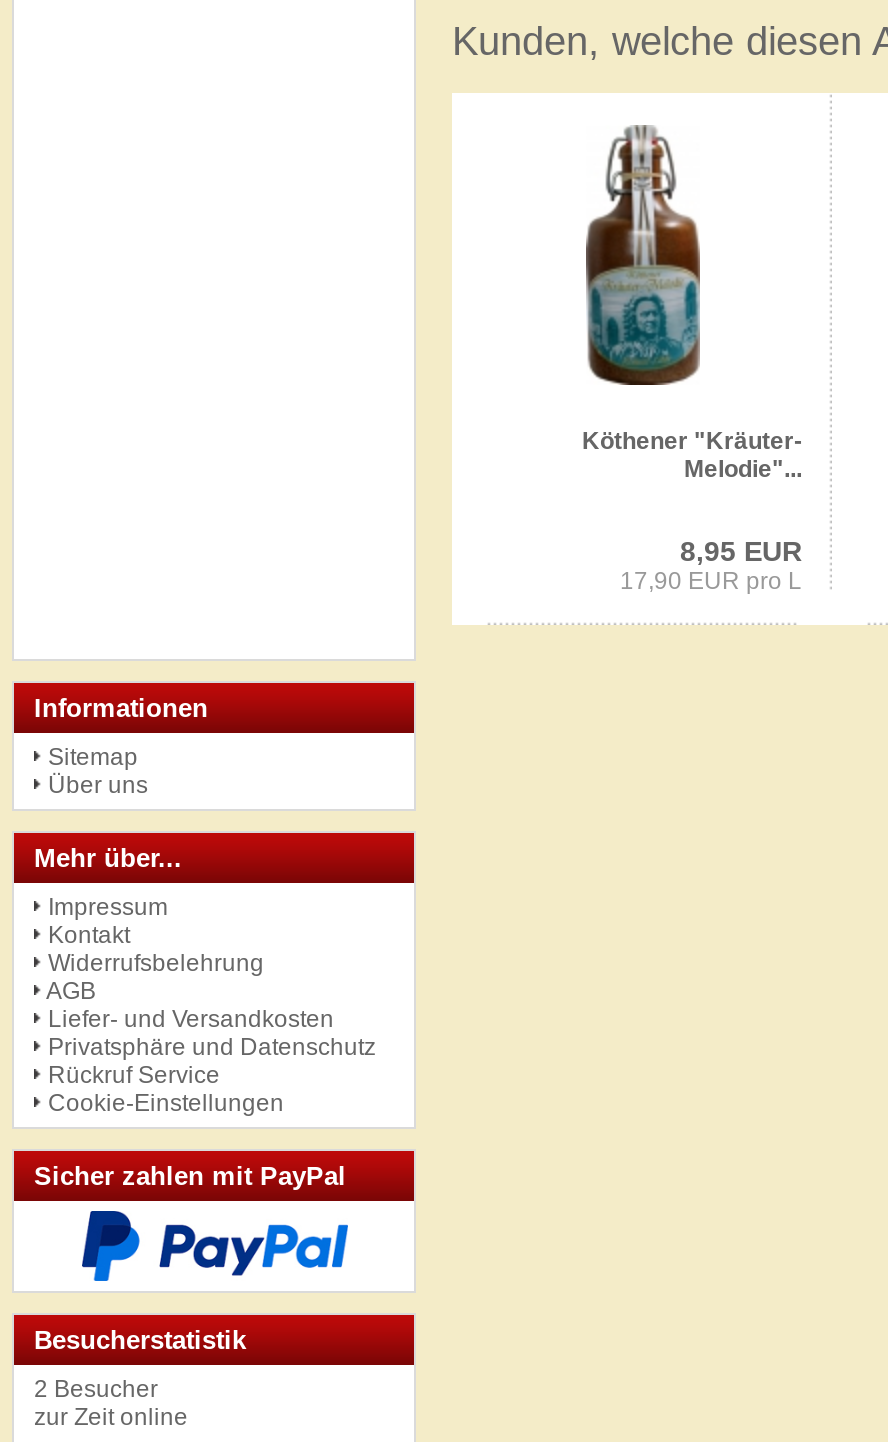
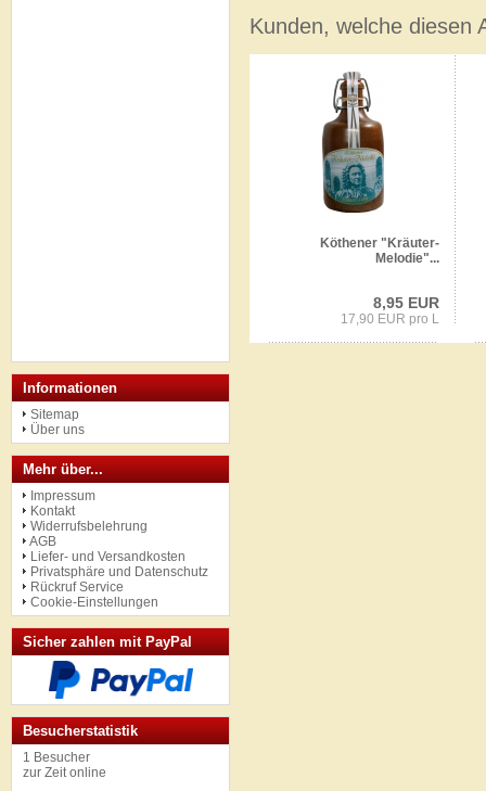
[34,1375,158,1403] 2 Besucher -> [23,750,90,765] 1 Besucher

